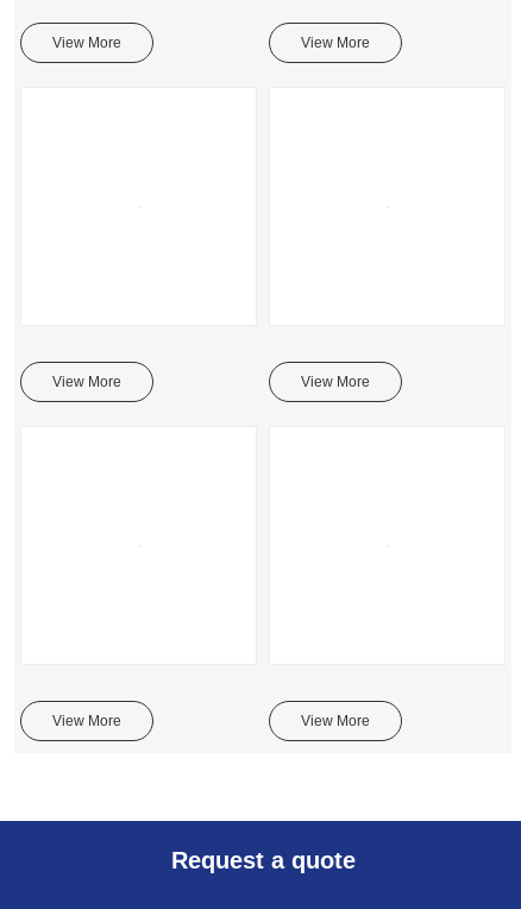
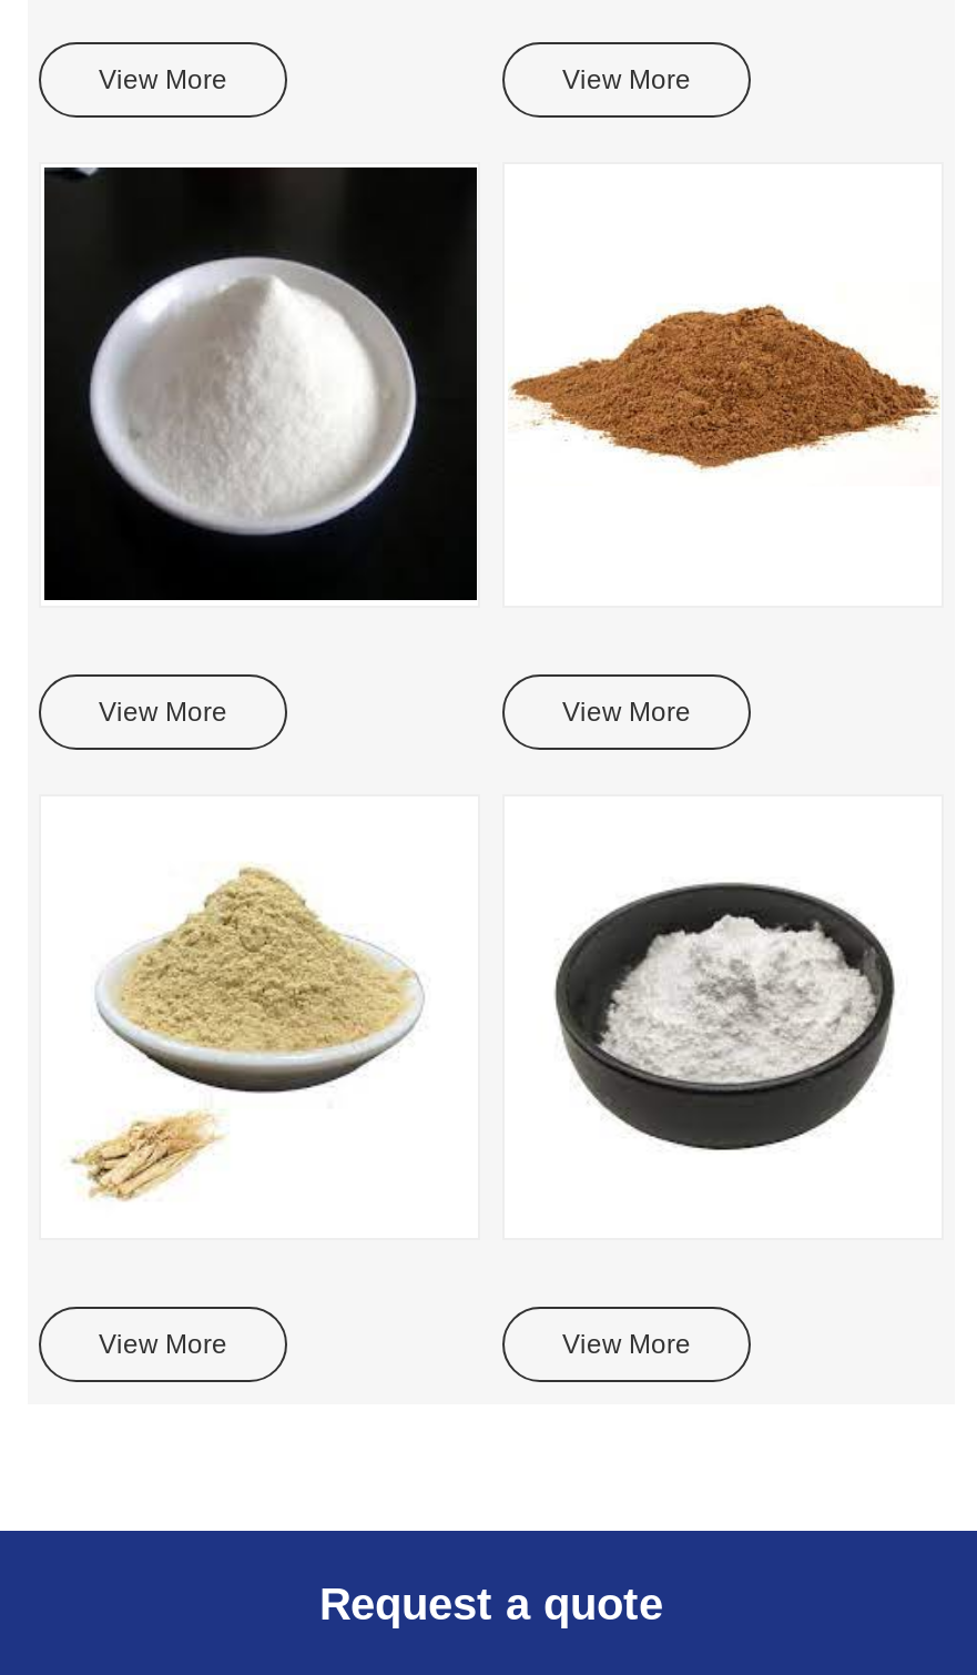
none -> [41,165,480,602] [image]
none -> [509,303,939,471] [image]
none -> [70,1110,223,1201] [image]
none -> [96,864,420,1095] [image]
none -> [553,880,897,1153] [image]

